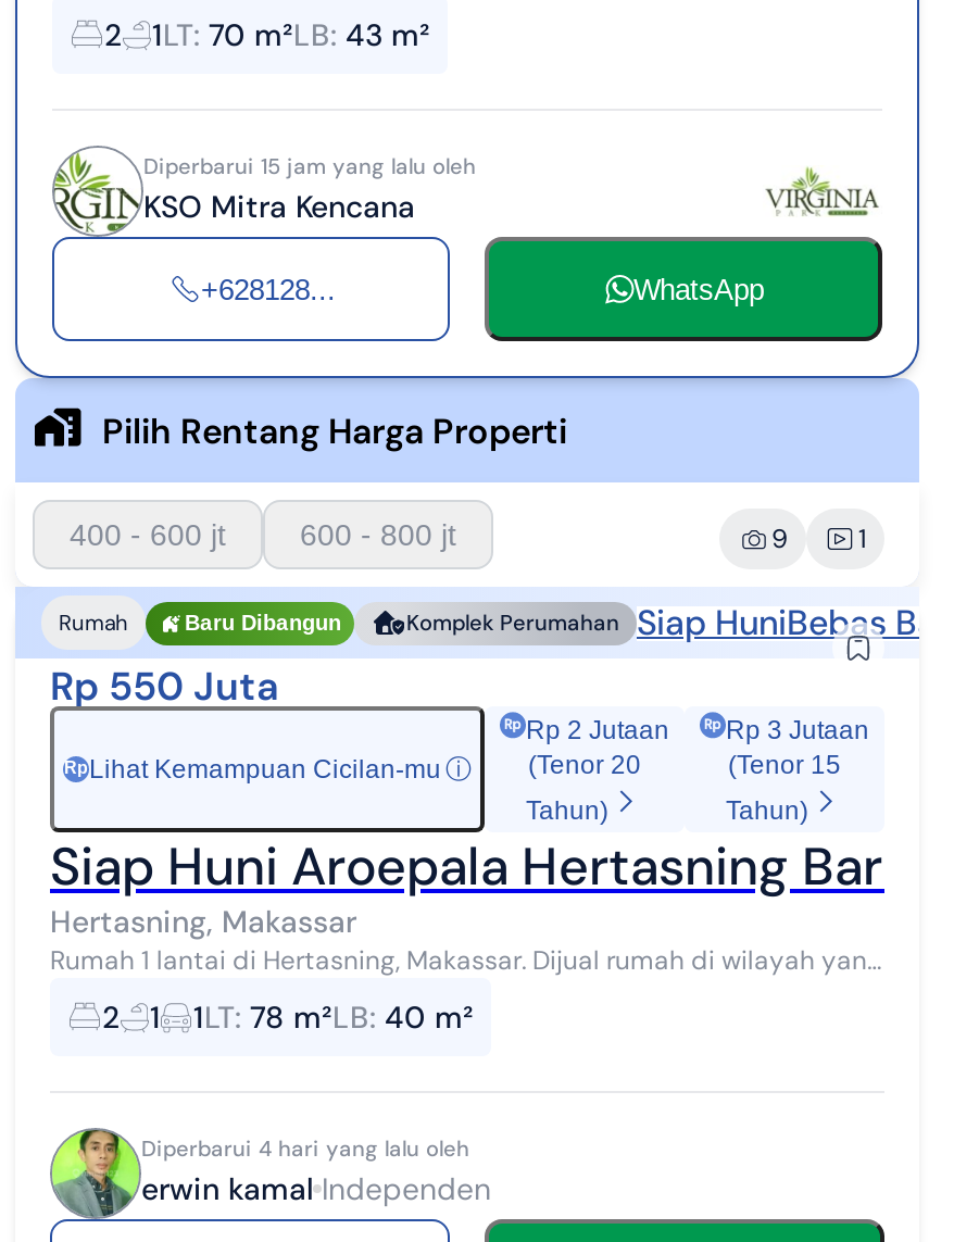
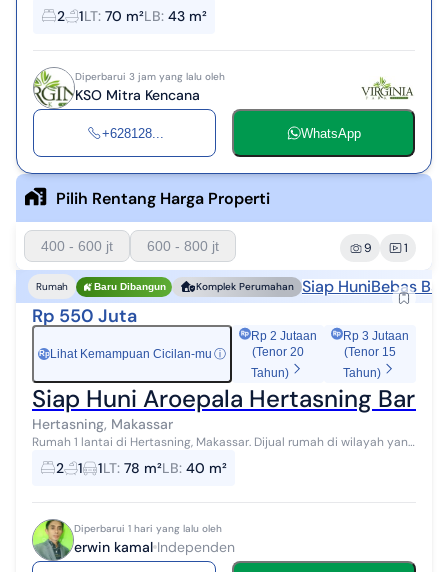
[143,151,476,179] Diperbarui 15 jam yang lalu oleh -> [75,69,225,82] Diperbarui 3 jam yang lalu oleh
[141,1133,469,1162] Diperbarui 4 hari yang lalu oleh -> [74,521,222,534] Diperbarui 1 hari yang lalu oleh

